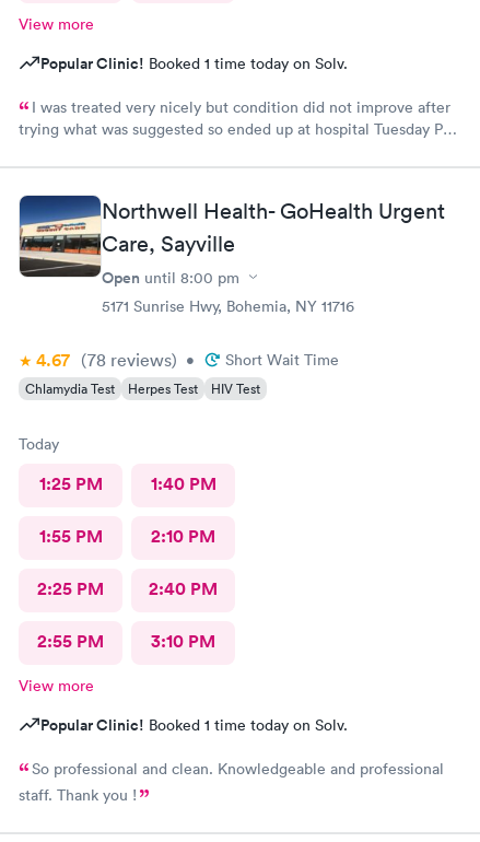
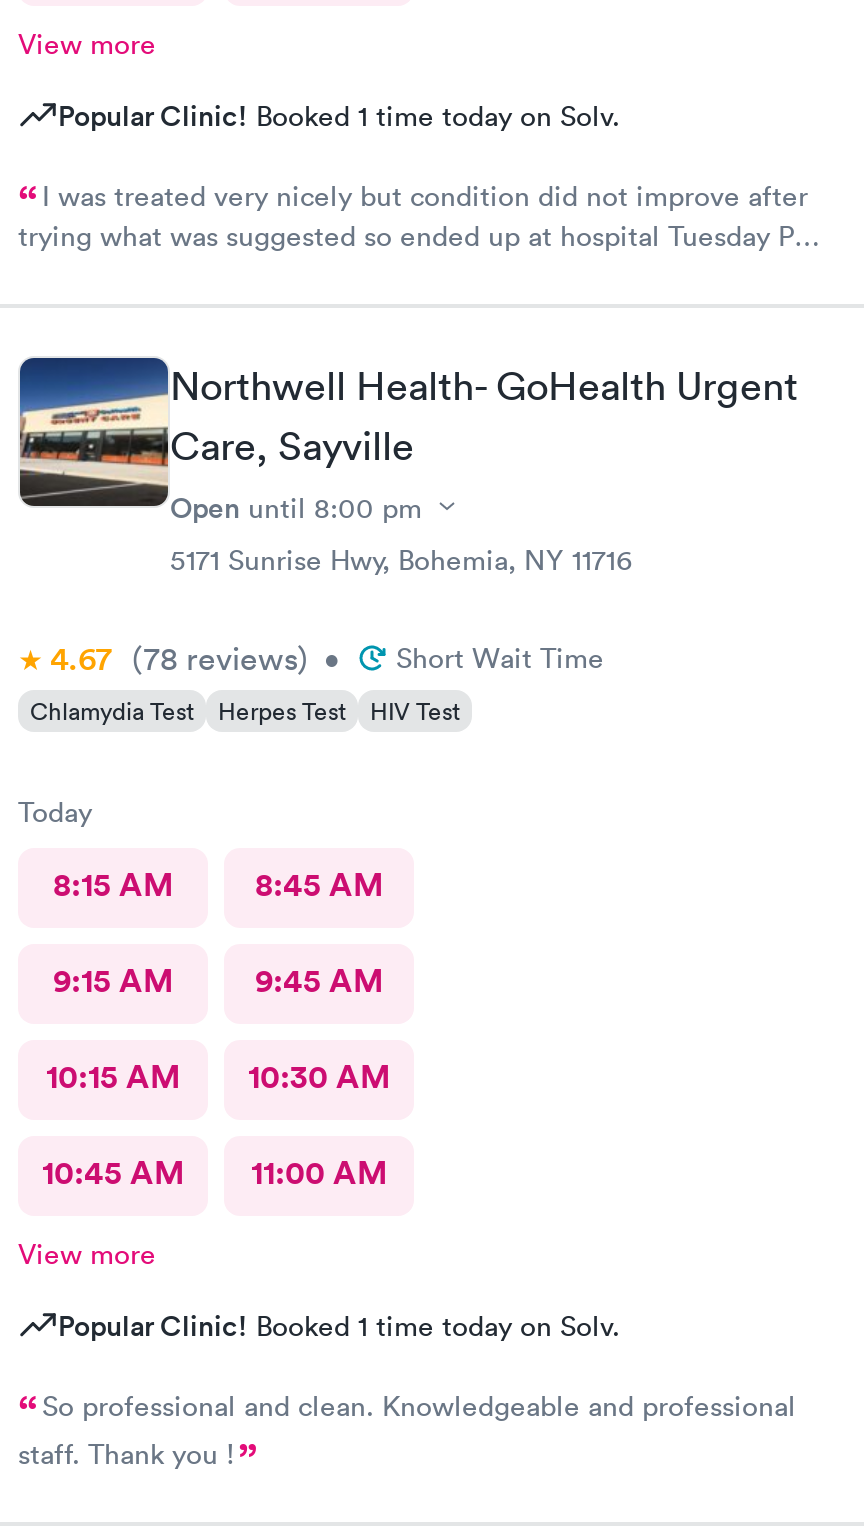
[39,472,216,495] 1:25 PM | 1:40 PM -> [53,863,383,905] 8:15 AM | 8:45 AM
[39,524,215,547] 1:55 PM | 2:10 PM -> [53,959,383,1001] 9:15 AM | 9:45 AM
[37,577,218,600] 2:25 PM | 2:40 PM -> [46,1055,390,1097] 10:15 AM | 10:30 AM
[37,629,215,652] 2:55 PM | 3:10 PM -> [42,1151,387,1193] 10:45 AM | 11:00 AM

